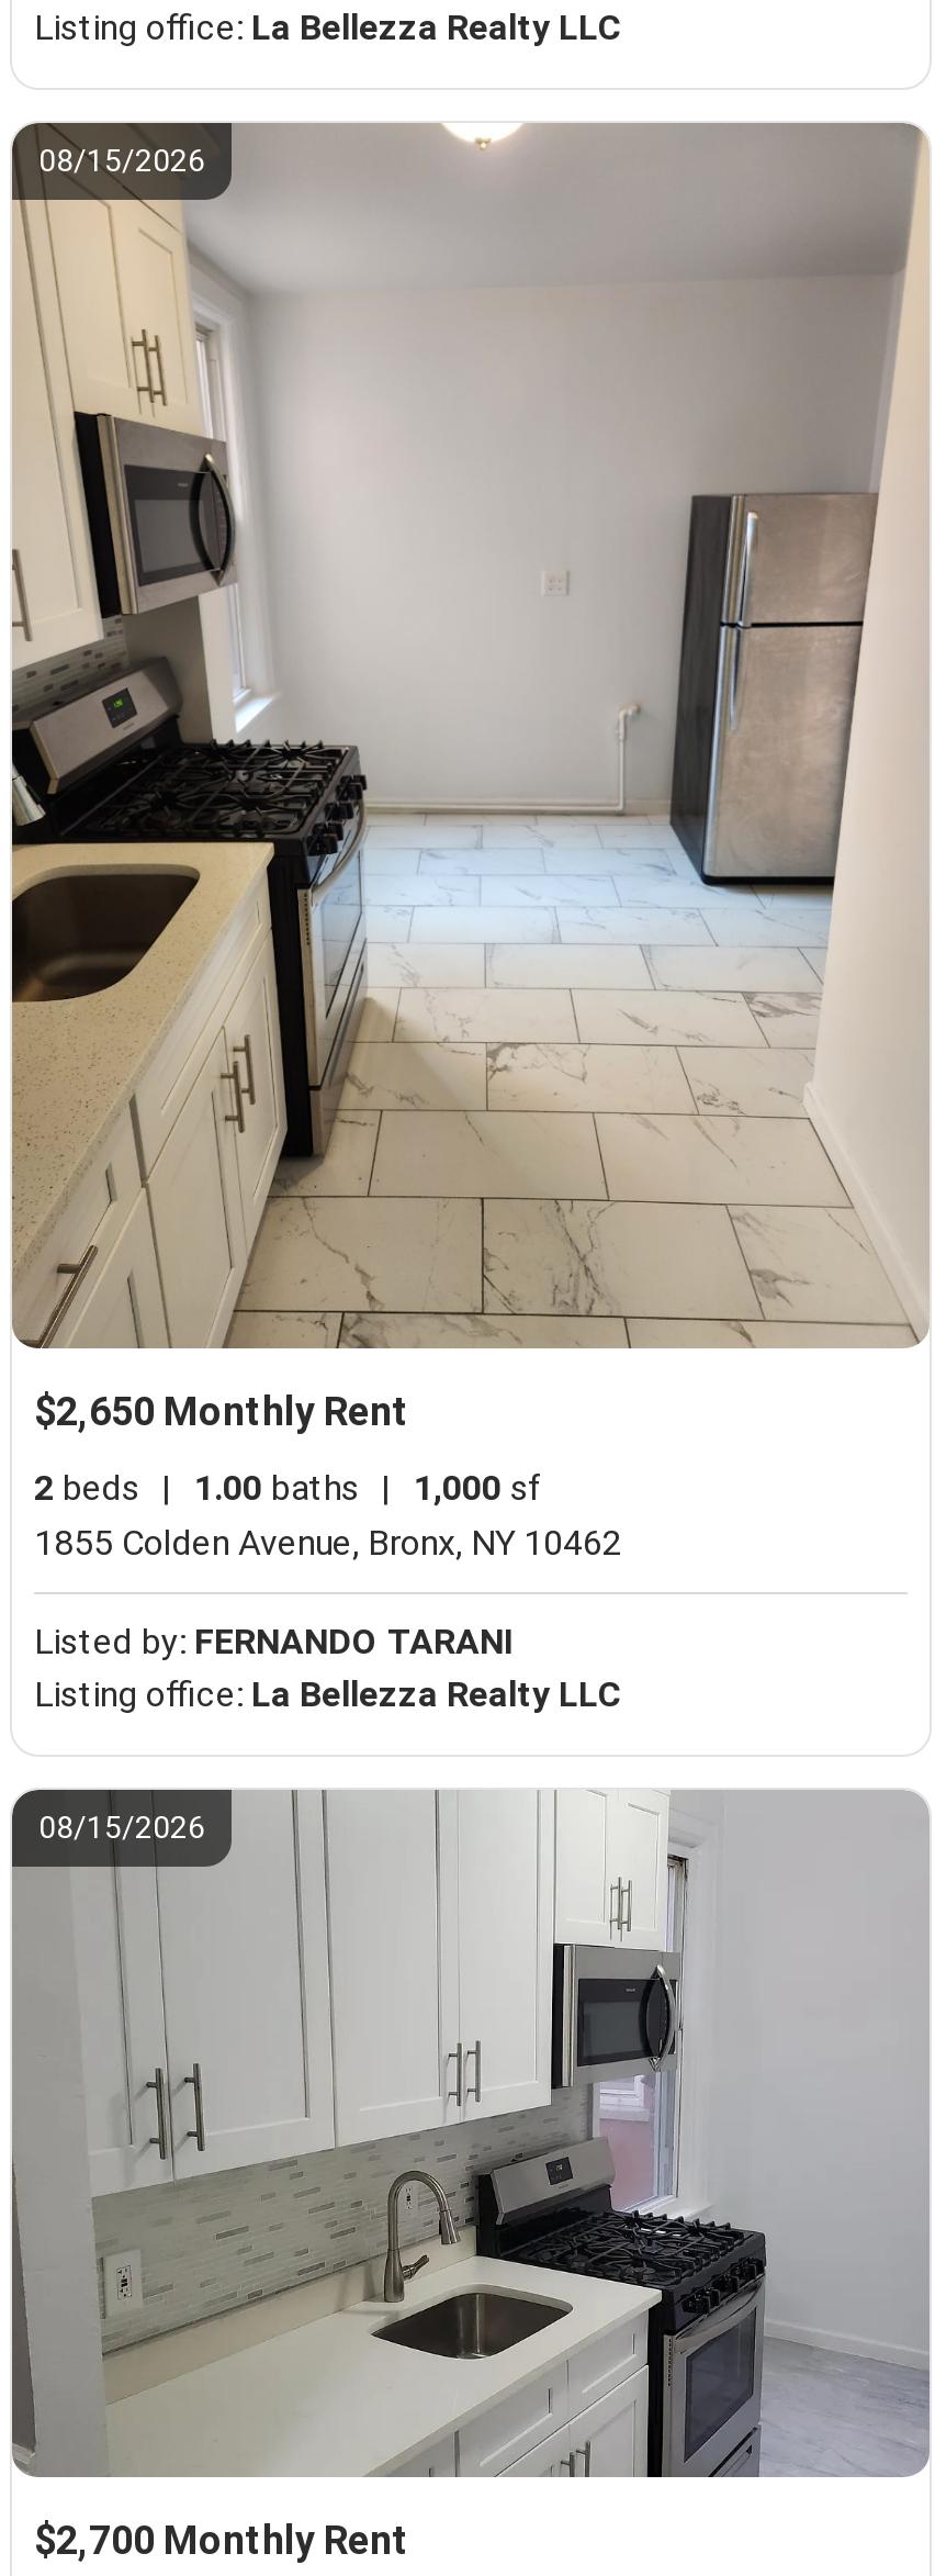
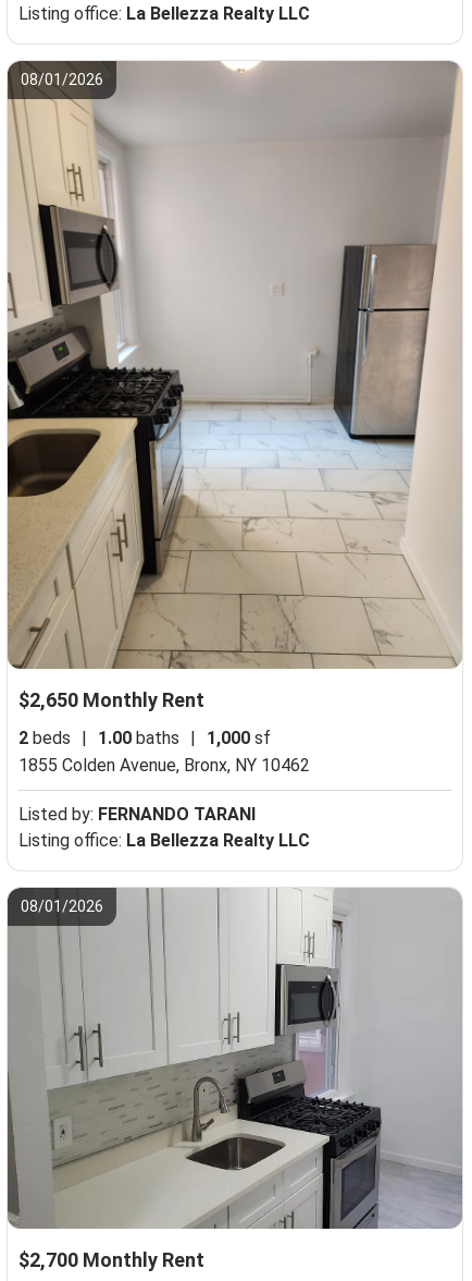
[38,143,205,179] 08/15/2026 -> [21,71,103,89] 08/01/2026
[38,1809,205,1844] 08/15/2026 -> [21,897,103,915] 08/01/2026

